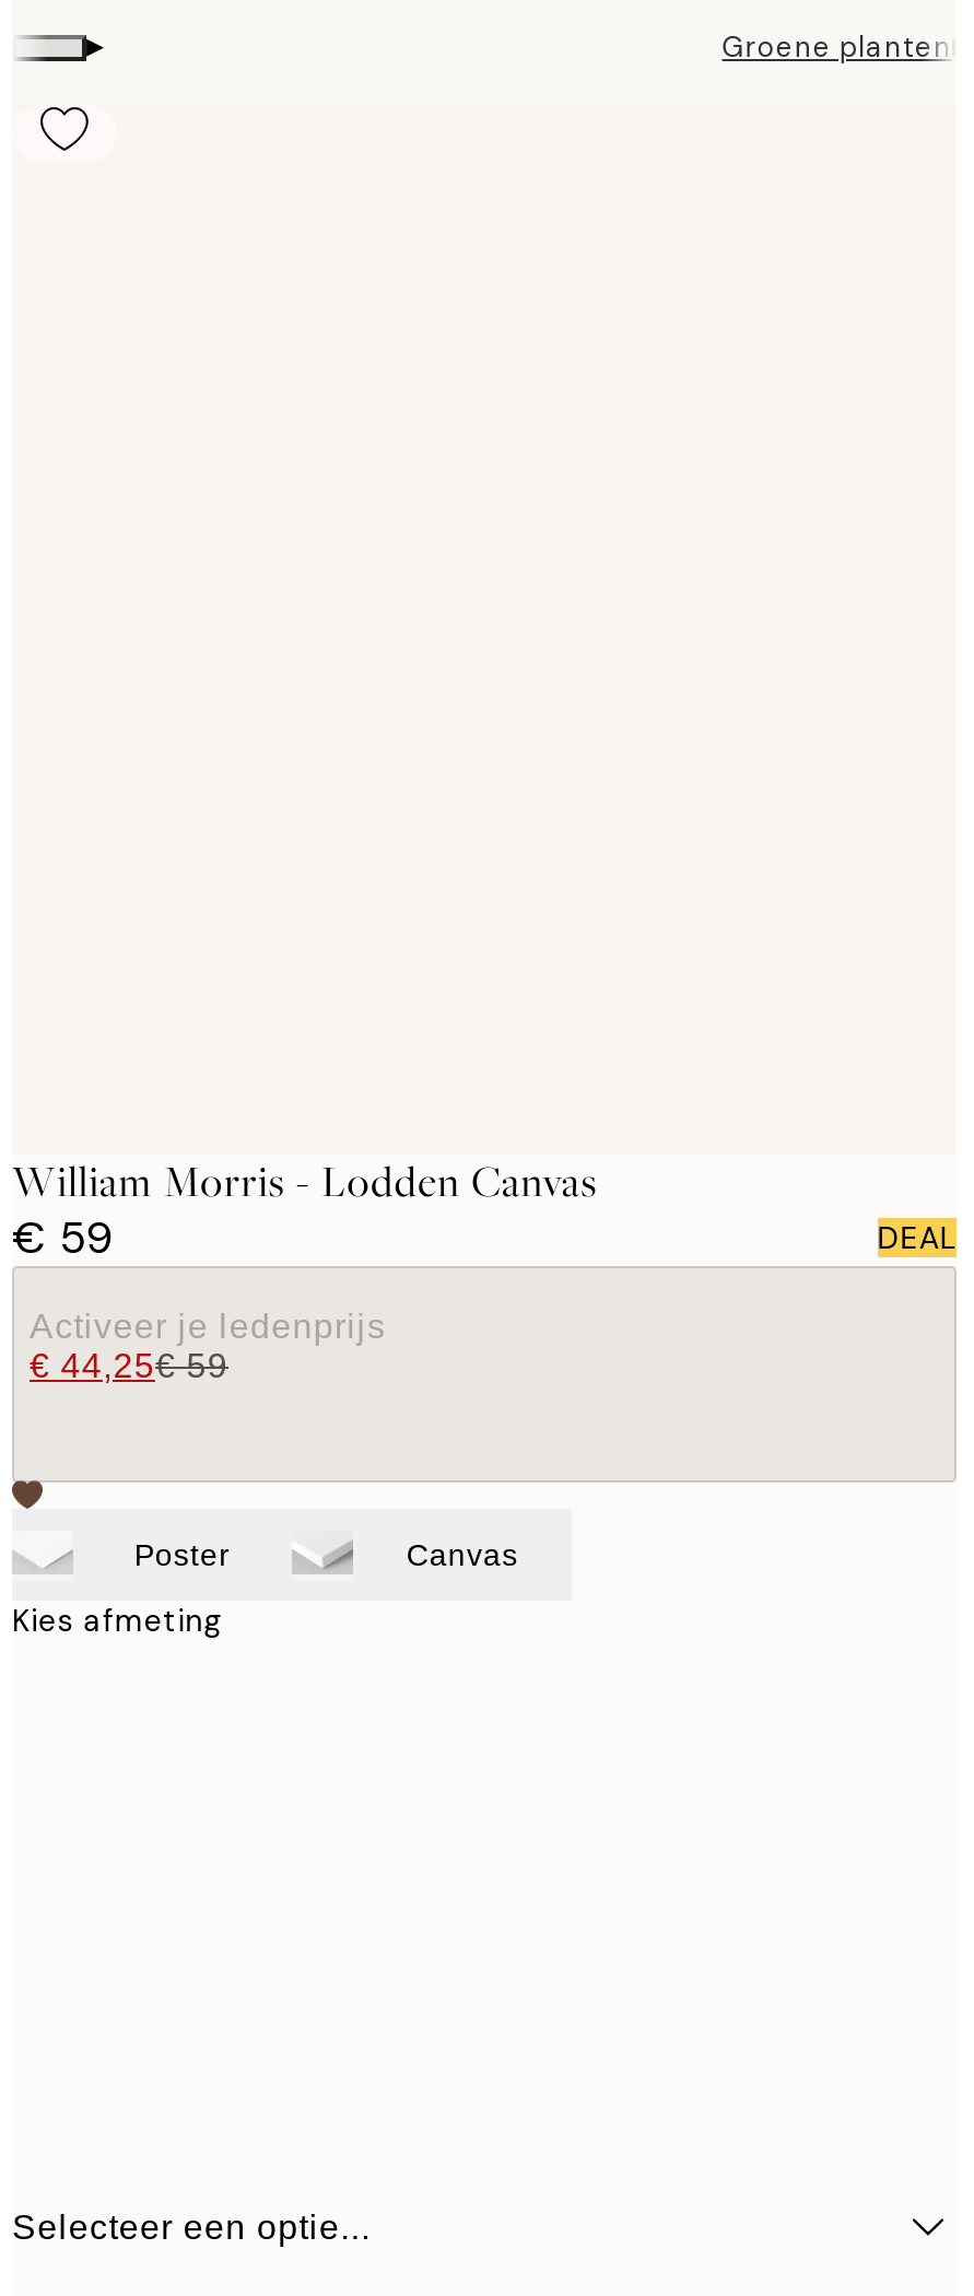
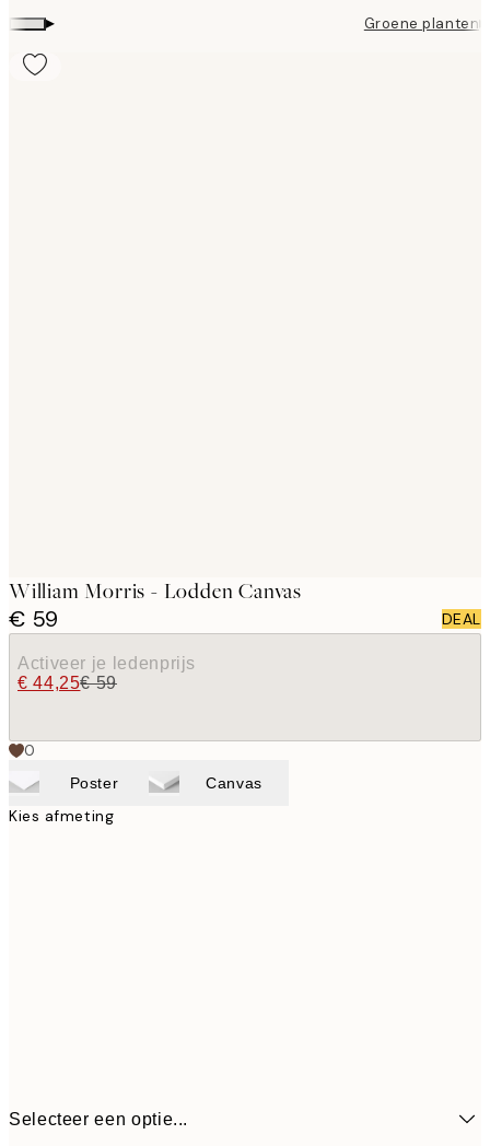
none -> [24,742,36,760] 0

